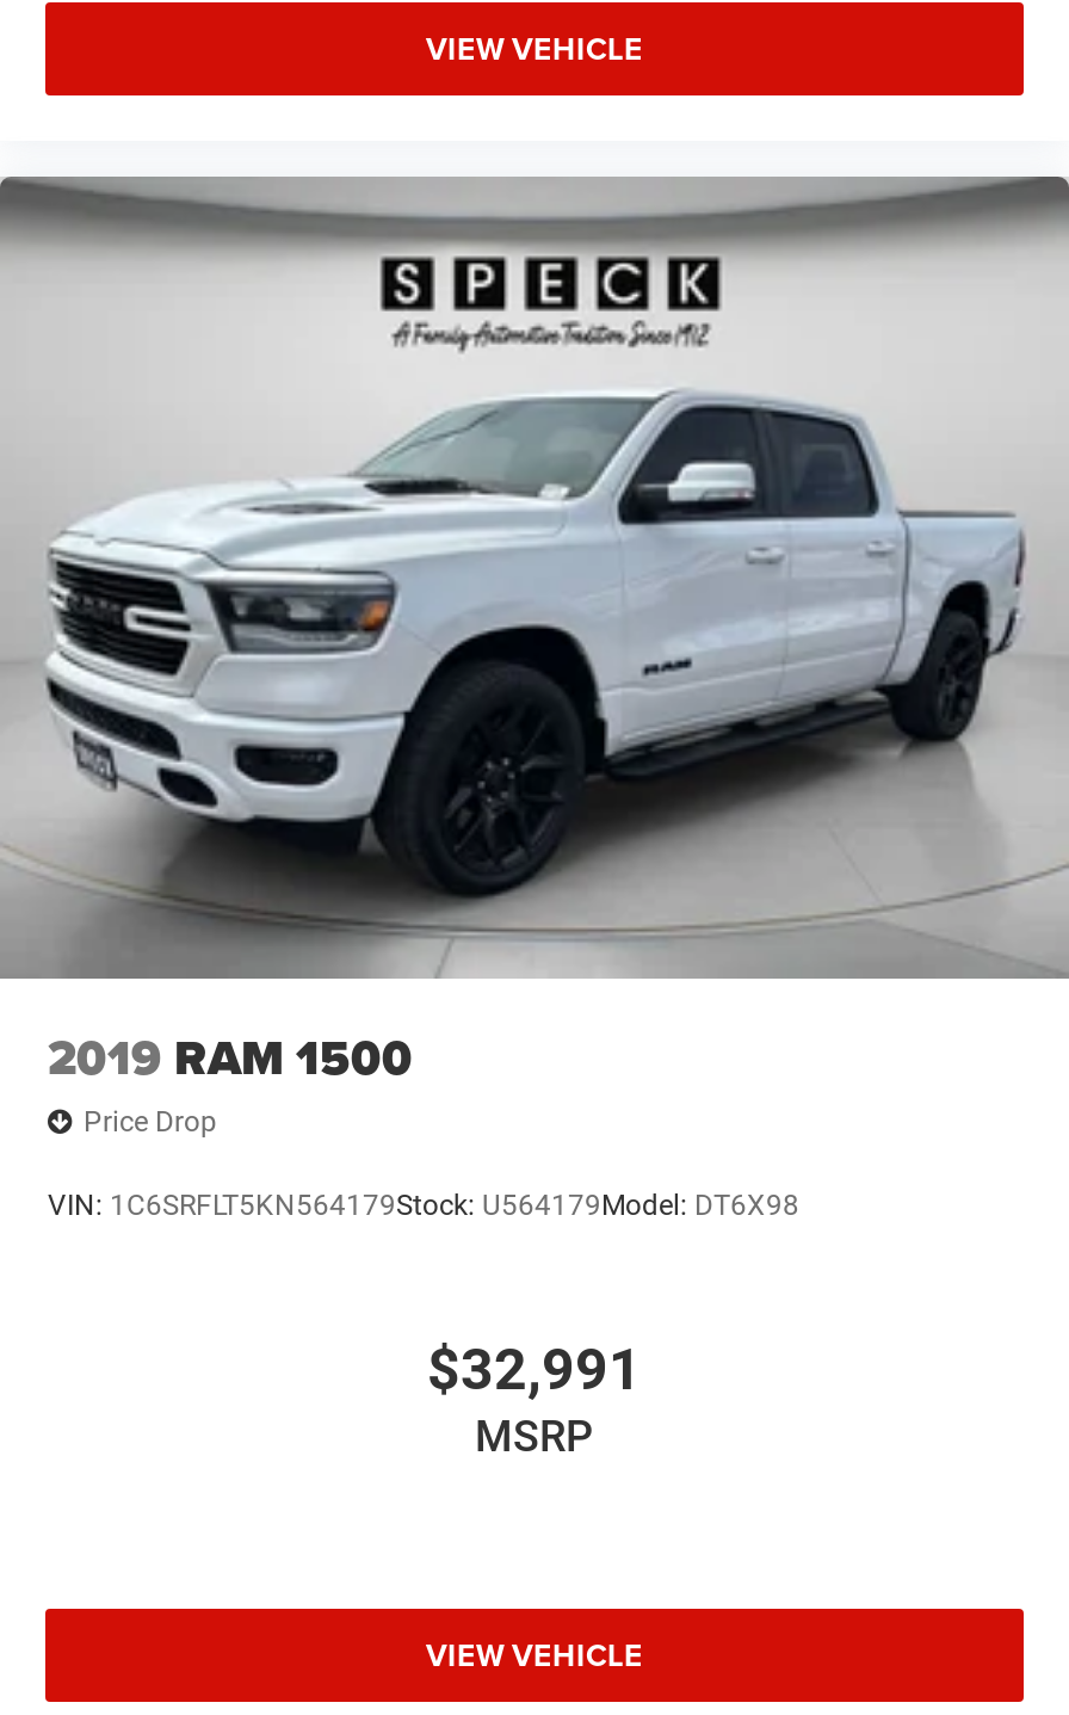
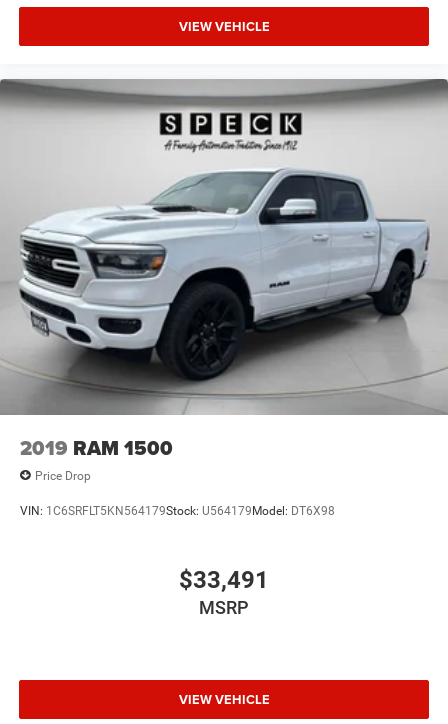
[427,1338,642,1405] $32,991 -> [179,566,269,594] $33,491

